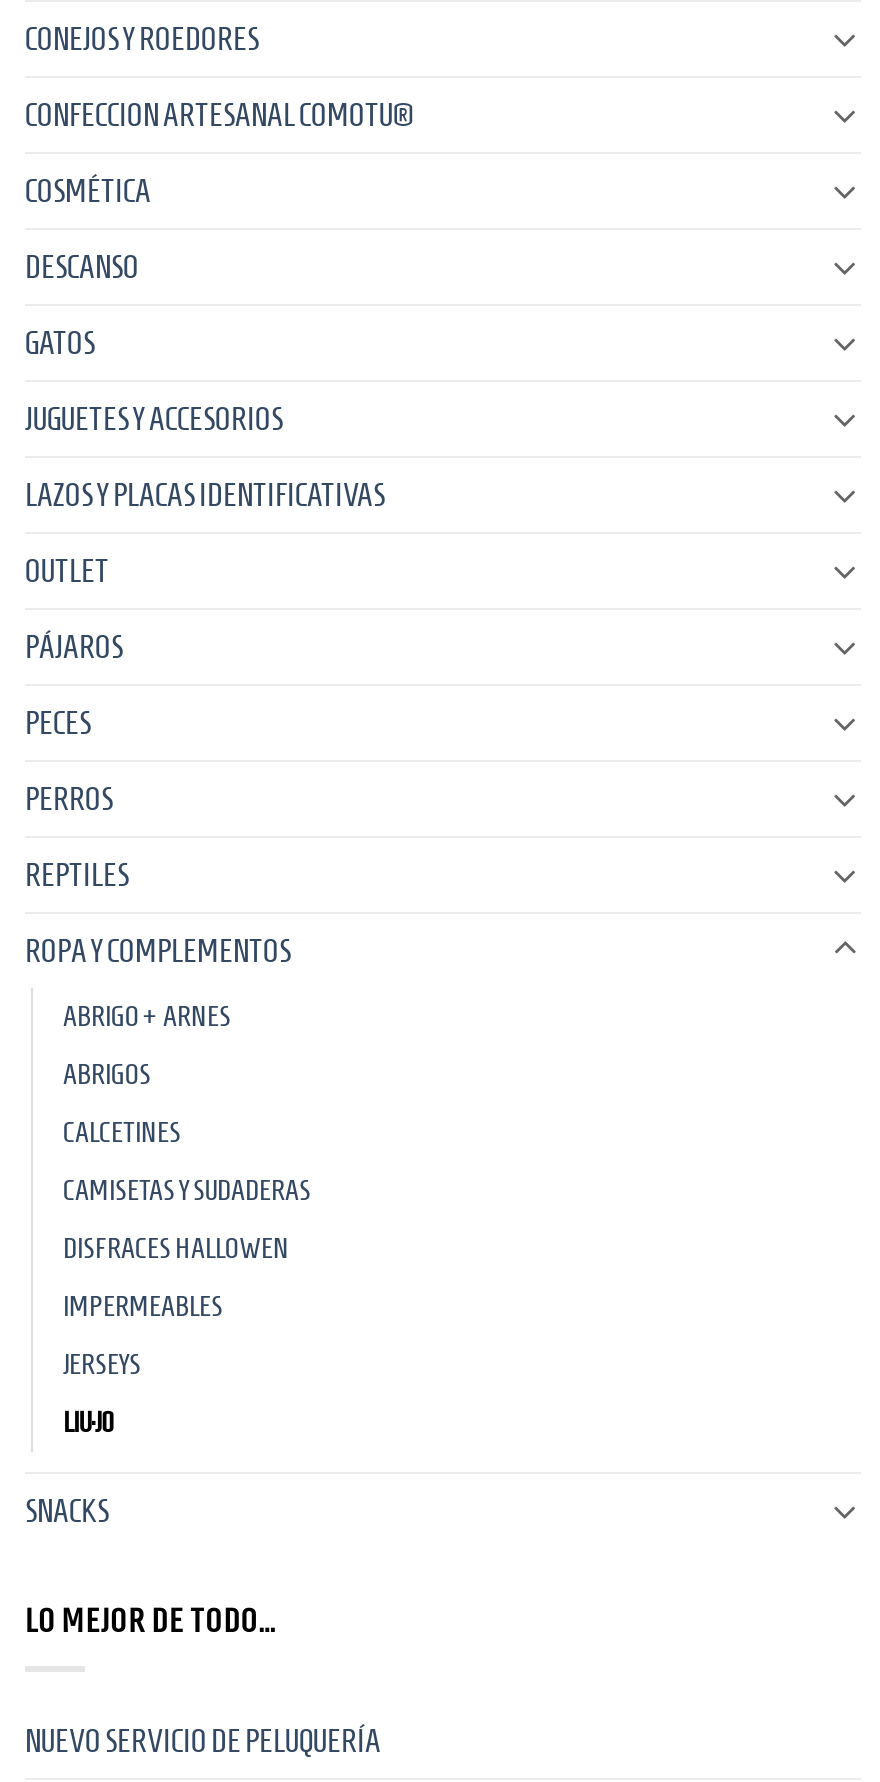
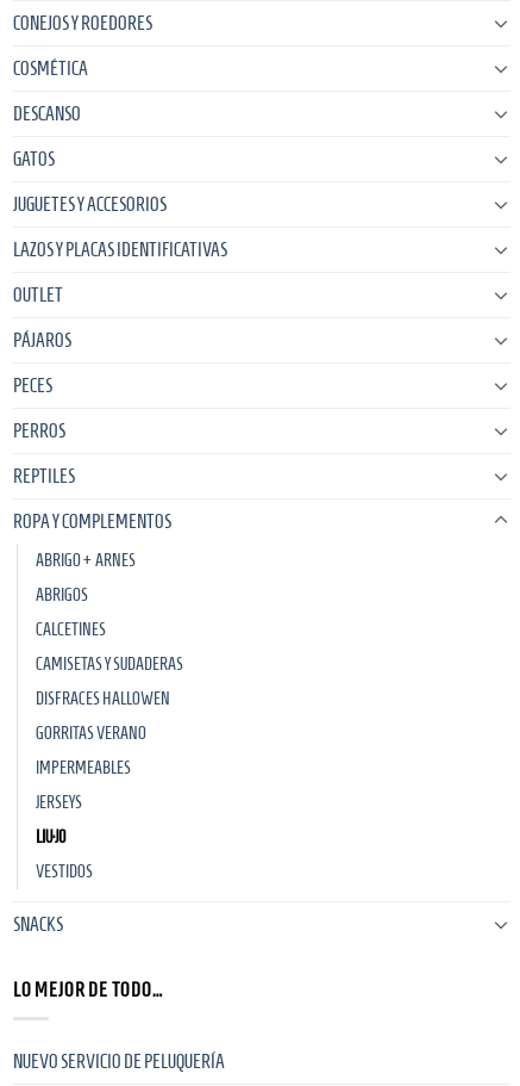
[25,98,413,132] CONFECCION ARTESANAL COMOTU® -> none
moved [25,174,385,1264] -> [13,58,227,708]: COSMÉTICA | DESCANSO | GATOS | ... | CAMISETAS Y SUDADERAS | DISFRACES HALLOWEN
none -> [36,723,146,743] GORRITAS VERANO
none -> [36,862,93,881] VESTIDOS

